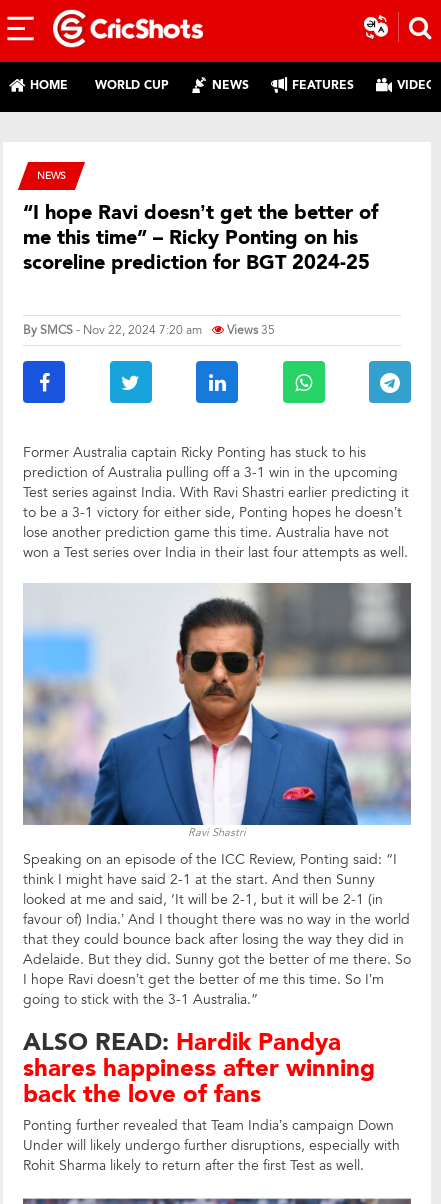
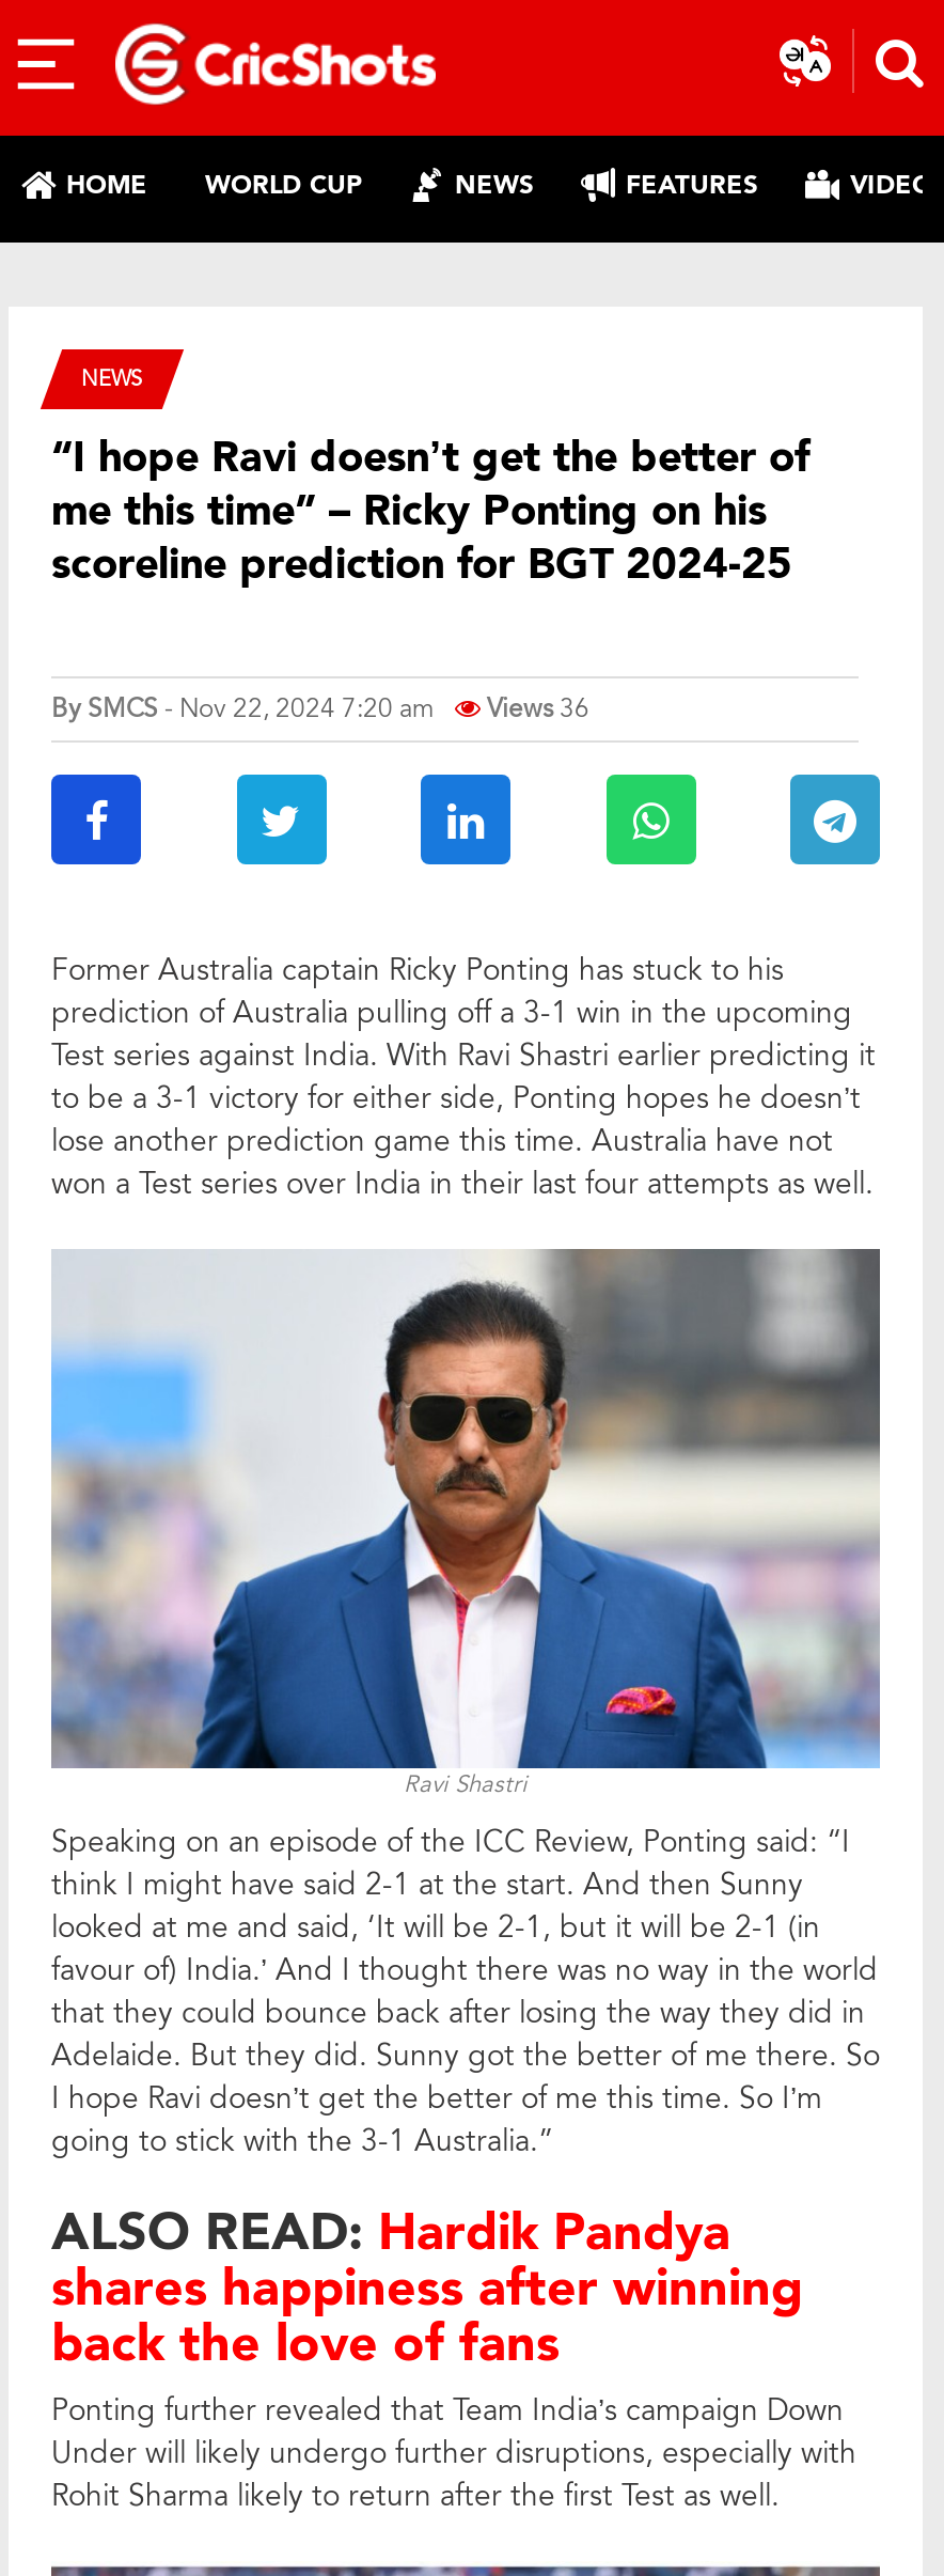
[23,322,275,338] By SMCS - Nov 22, 2024 7:20 am Views 35 -> [51,691,589,725] By SMCS - Nov 22, 2024 7:20 am Views 36

